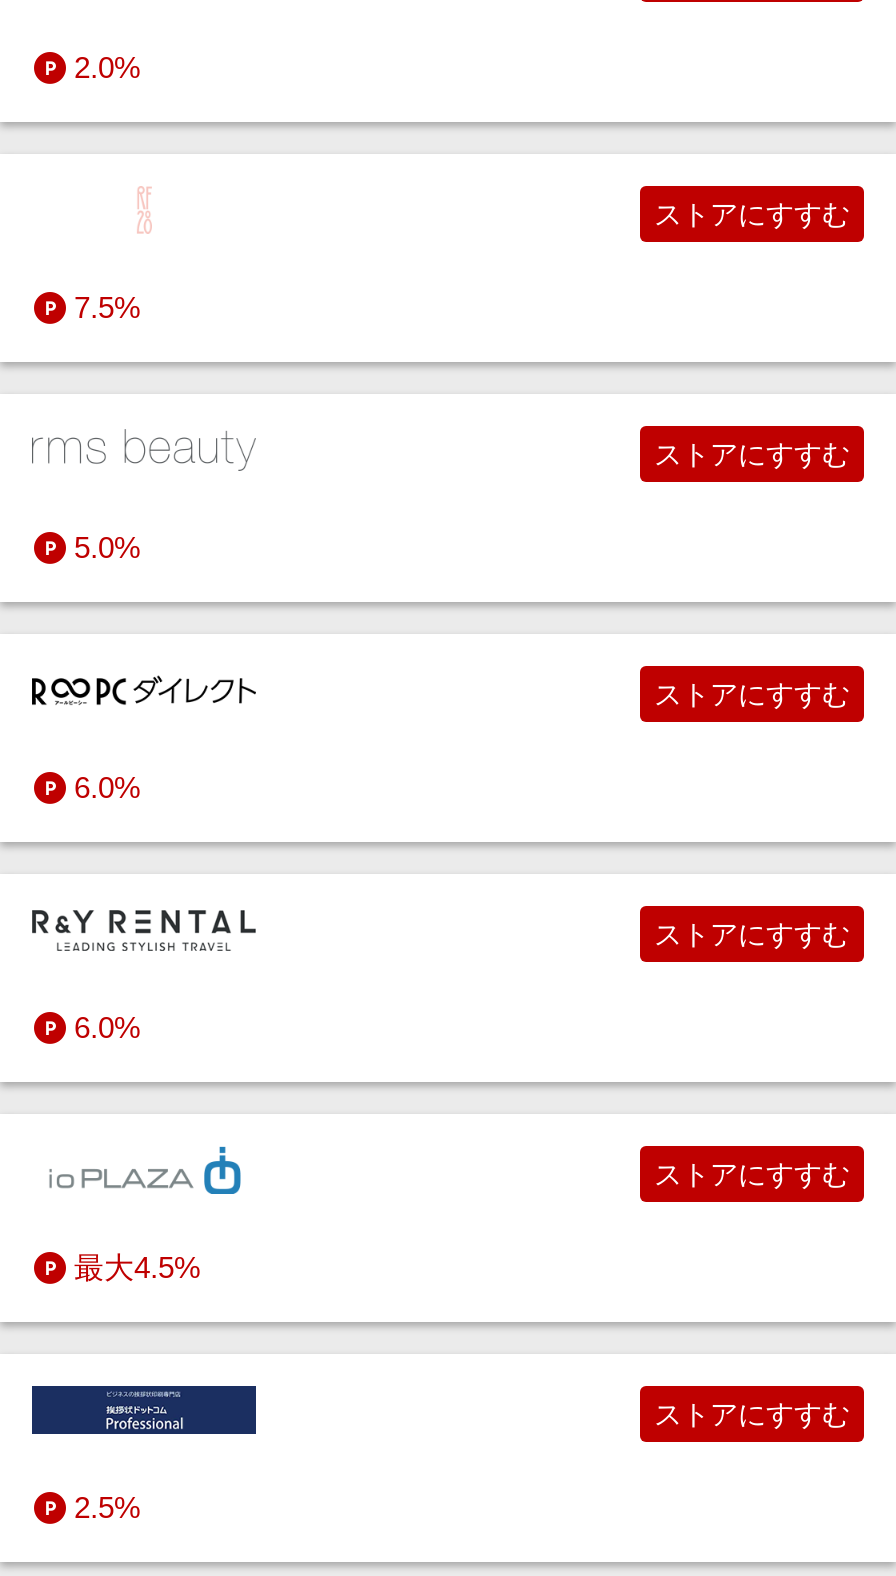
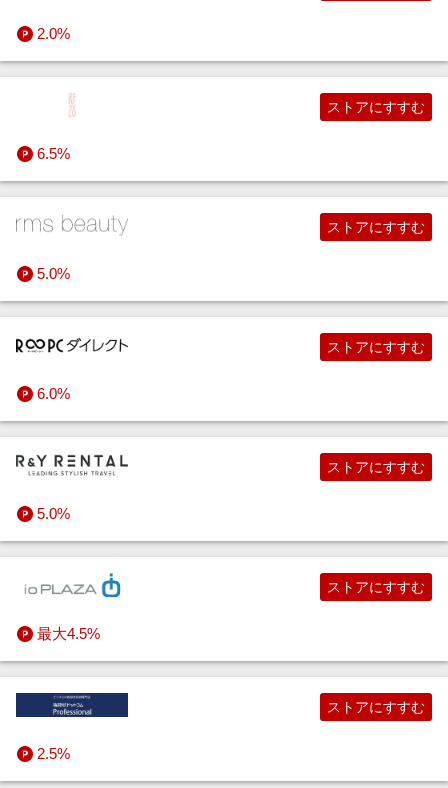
[74,290,140,324] 7.5% -> [37,145,70,162] 6.5%
[74,1010,140,1044] 6.0% -> [37,505,70,522] 5.0%

